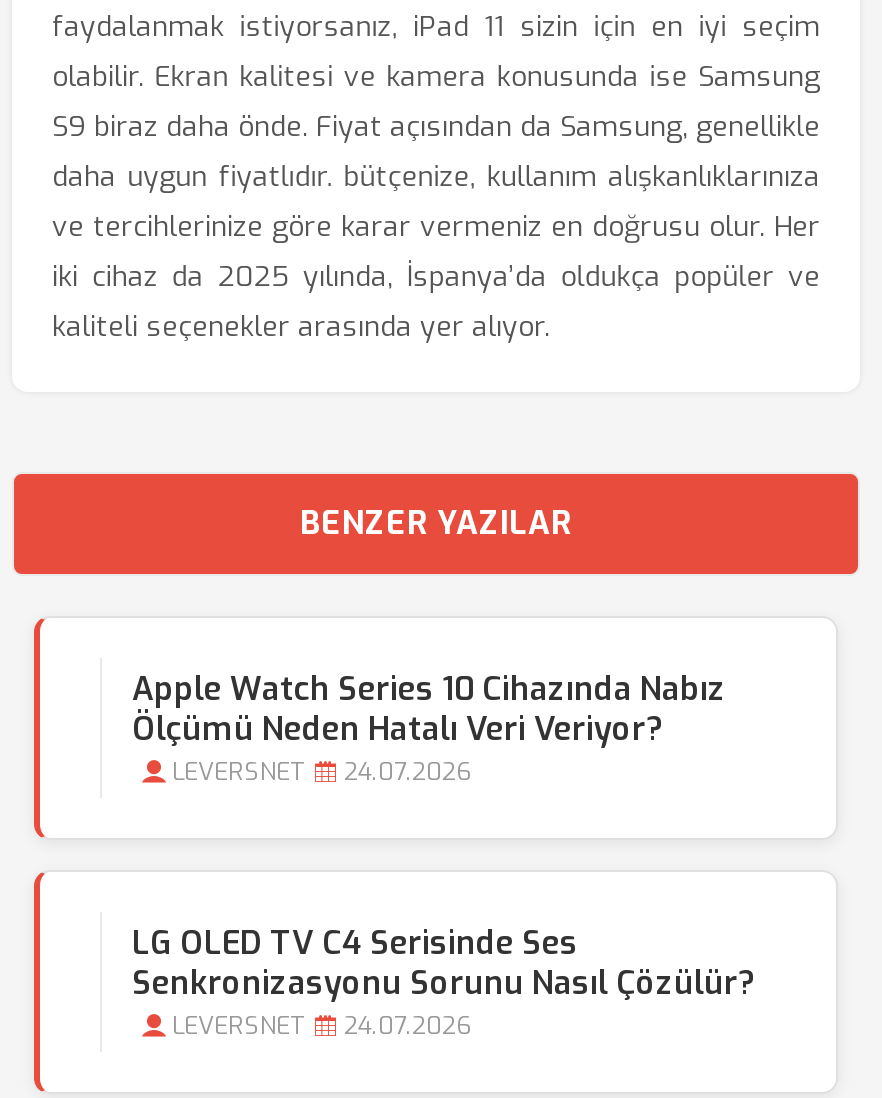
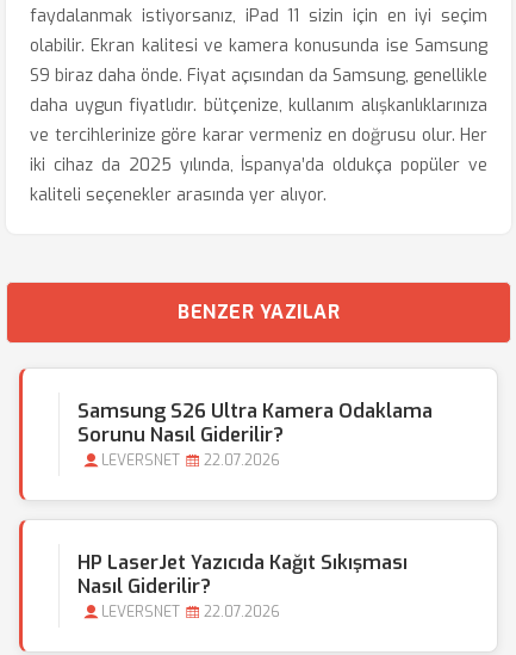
[132,668,726,750] Apple Watch Series 10 Cihazında Nabız | Ölçümü Neden Hatalı Veri Veriyor? -> [77,398,433,447] Samsung S26 Ultra Kamera Odaklama | Sorunu Nasıl Giderilir?
[172,756,472,788] LEVERSNET 24.07.2026 -> [101,451,280,470] LEVERSNET 22.07.2026
[132,922,756,1004] LG OLED TV C4 Serisinde Ses | Senkronizasyonu Sorunu Nasıl Çözülür? -> [77,550,408,599] HP LaserJet Yazıcıda Kağıt Sıkışması | Nasıl Giderilir?
[172,1010,472,1042] LEVERSNET 24.07.2026 -> [101,603,280,622] LEVERSNET 22.07.2026

